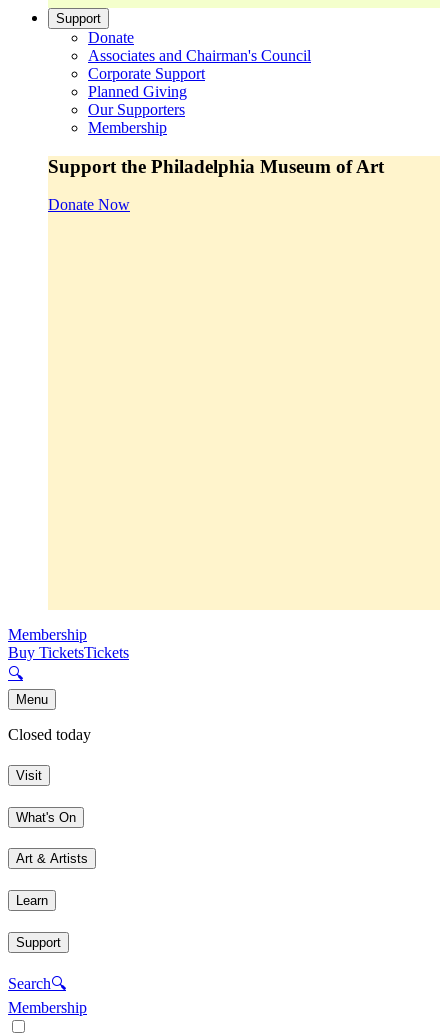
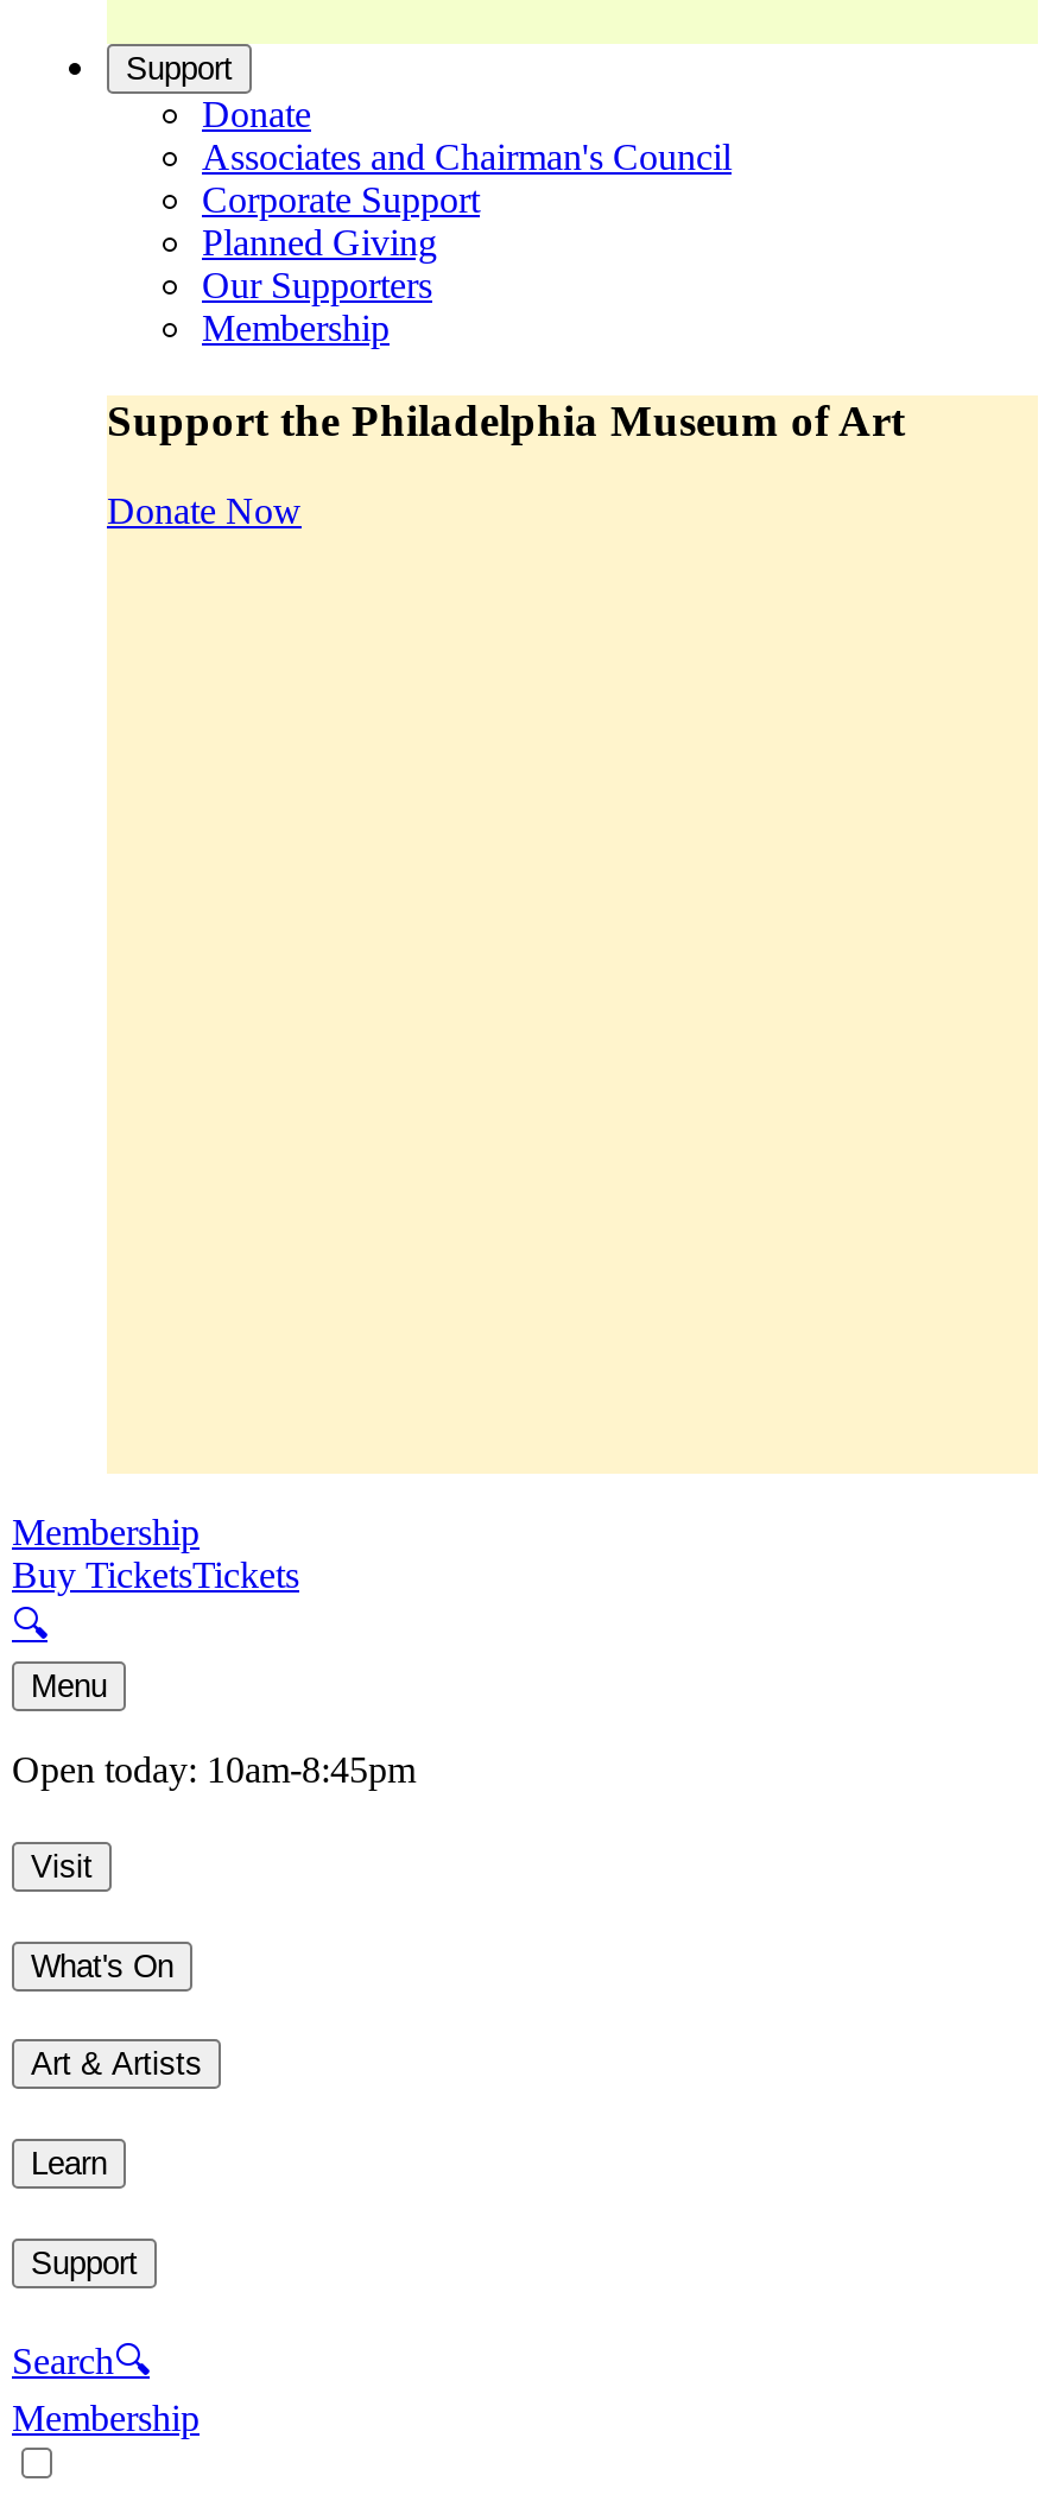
[8,726,91,743] Closed today -> [12,1750,416,1790] Open today: 10am-8:45pm

